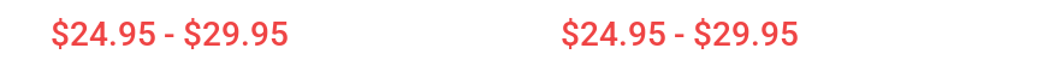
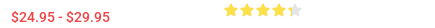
[561,14,799,53] $24.95 - $29.95 -> none

